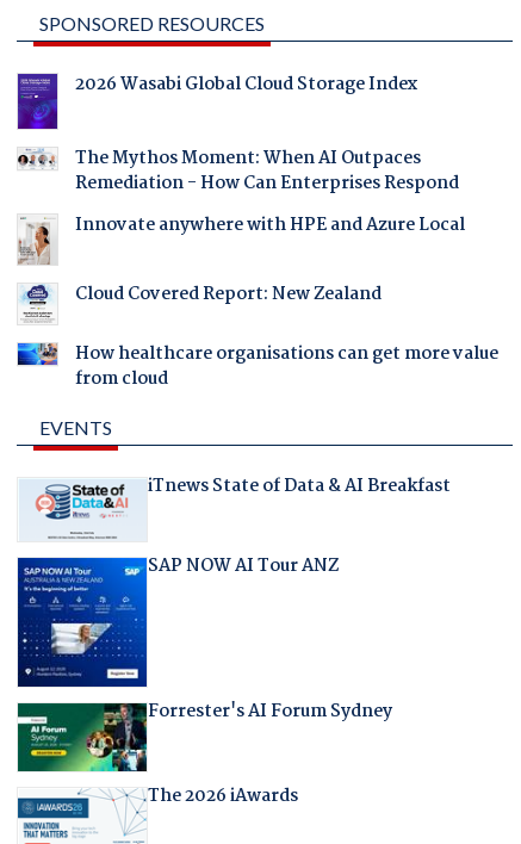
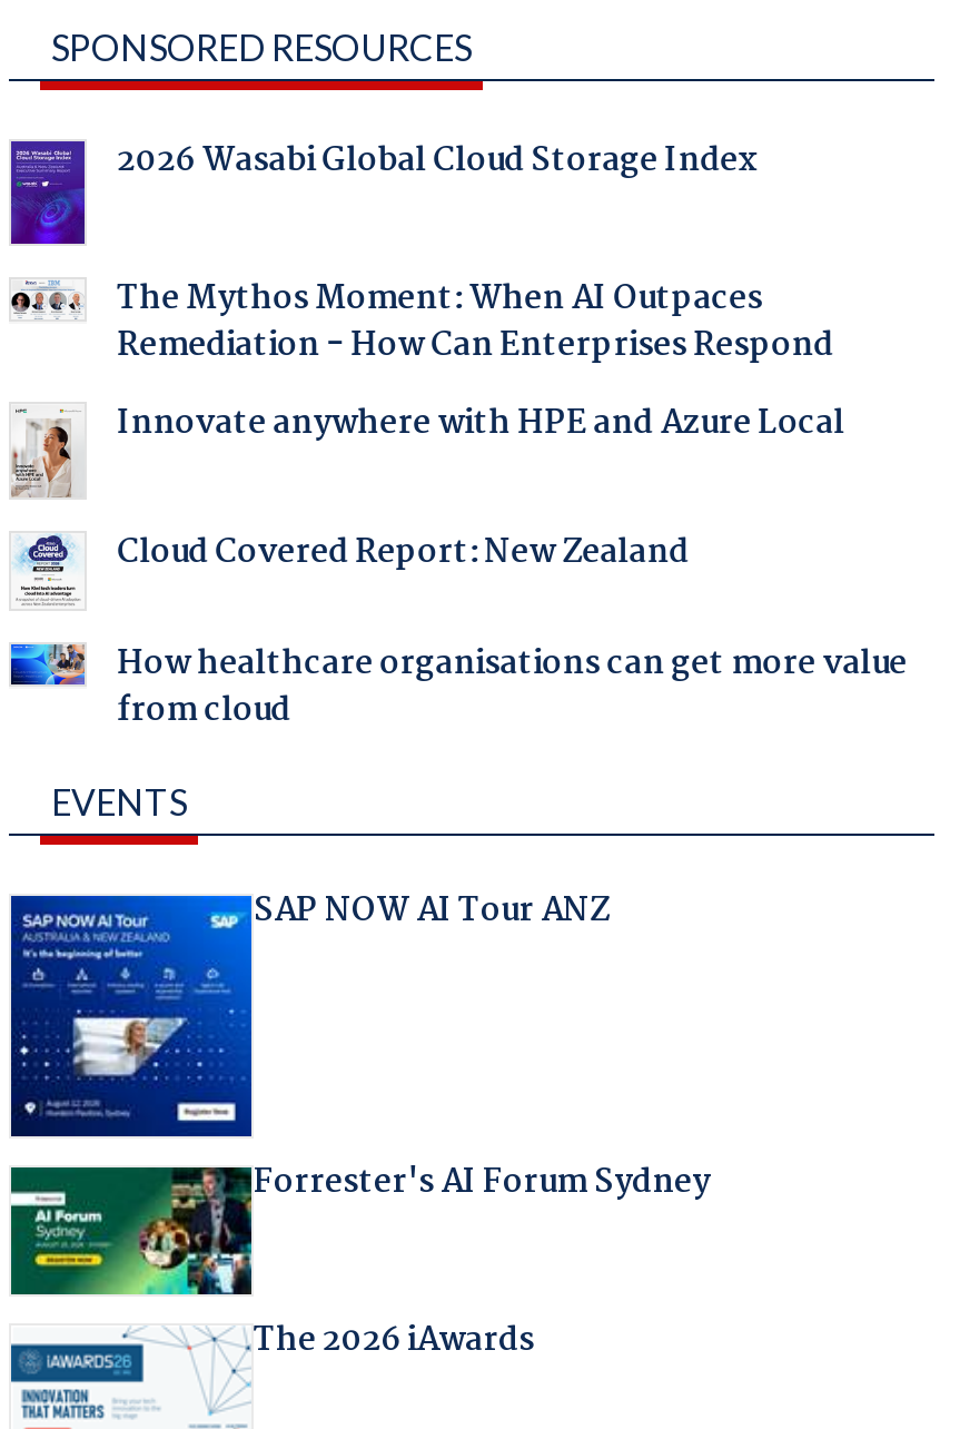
[20,472,451,540] [image] | iTnews State of Data & AI Breakfast -> none

